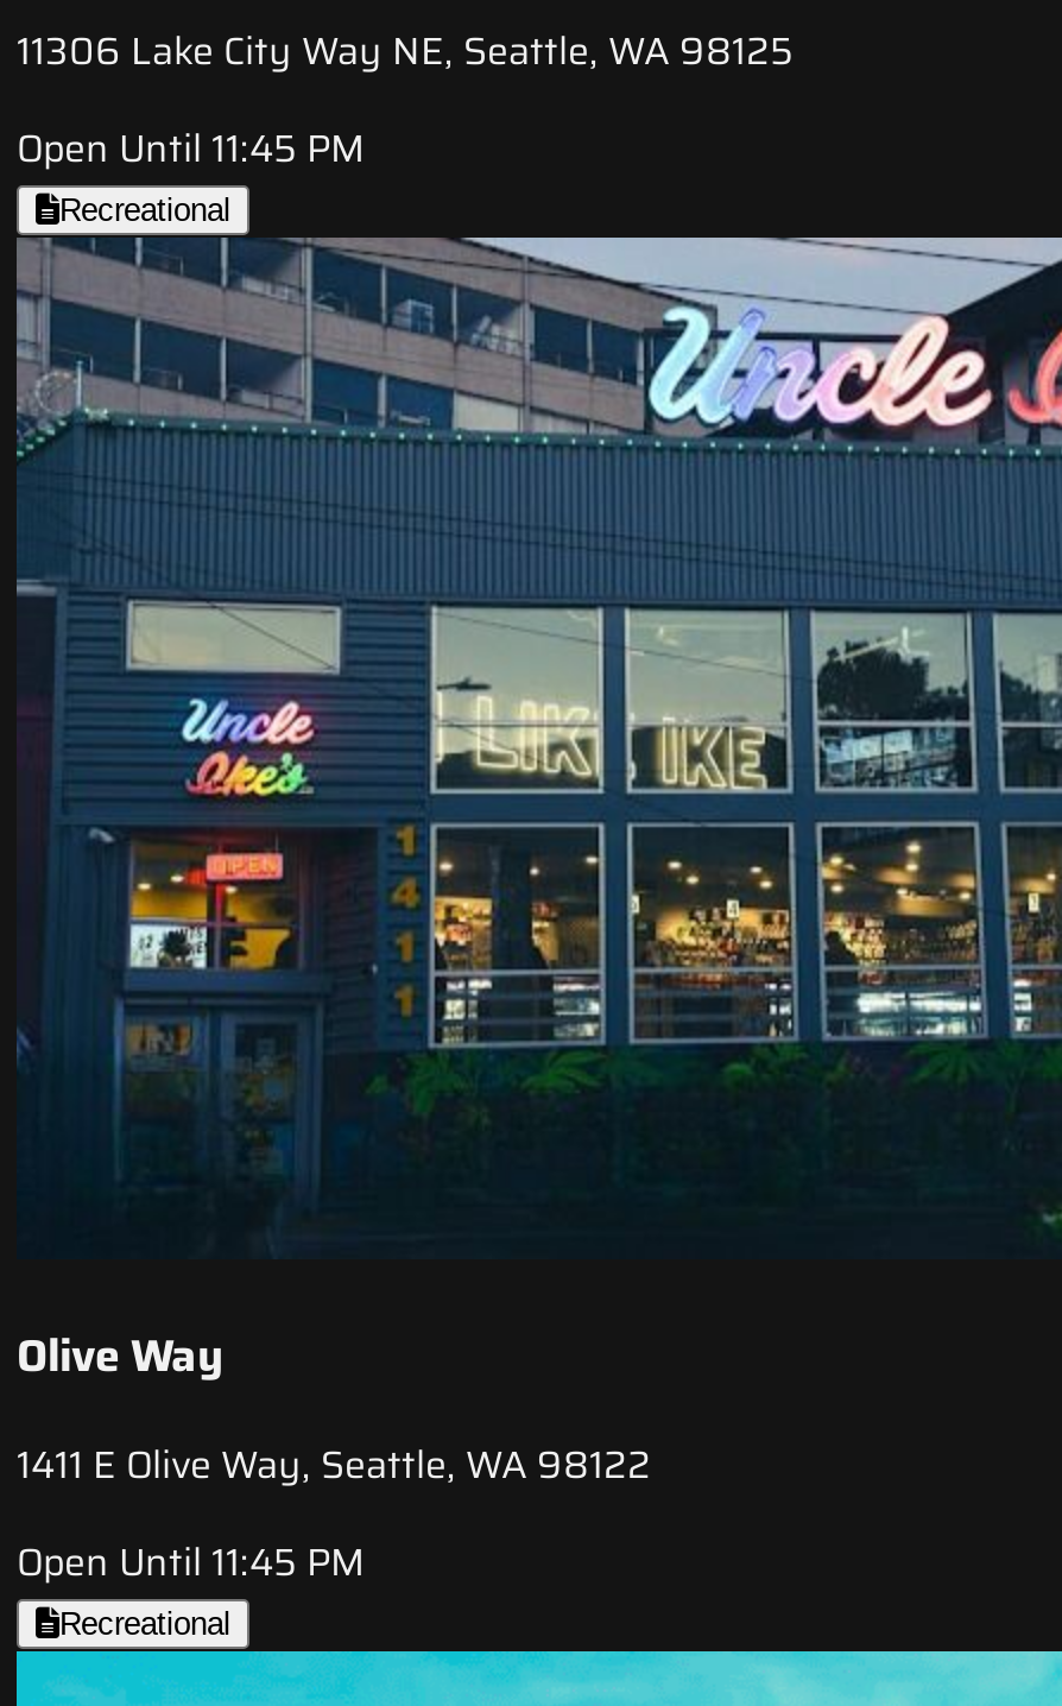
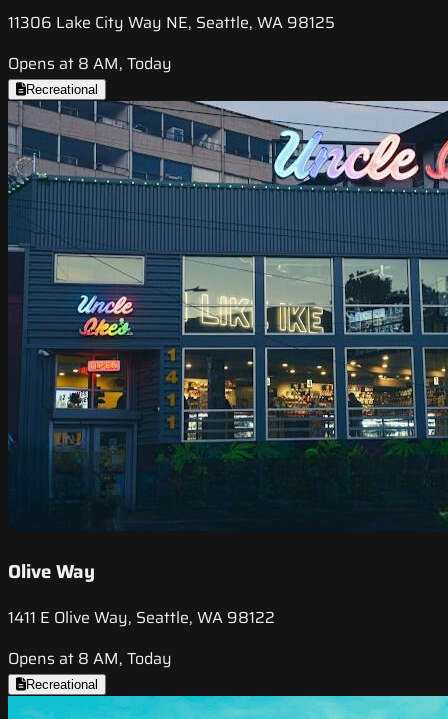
[17,120,366,179] Open Until 11:45 PM -> [8,51,172,76] Opens at 8 AM, Today
[17,1532,366,1591] Open Until 11:45 PM -> [8,646,172,671] Opens at 8 AM, Today

